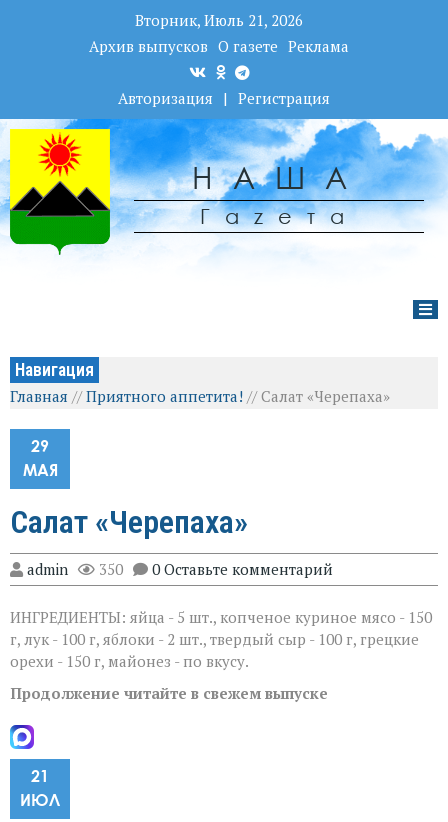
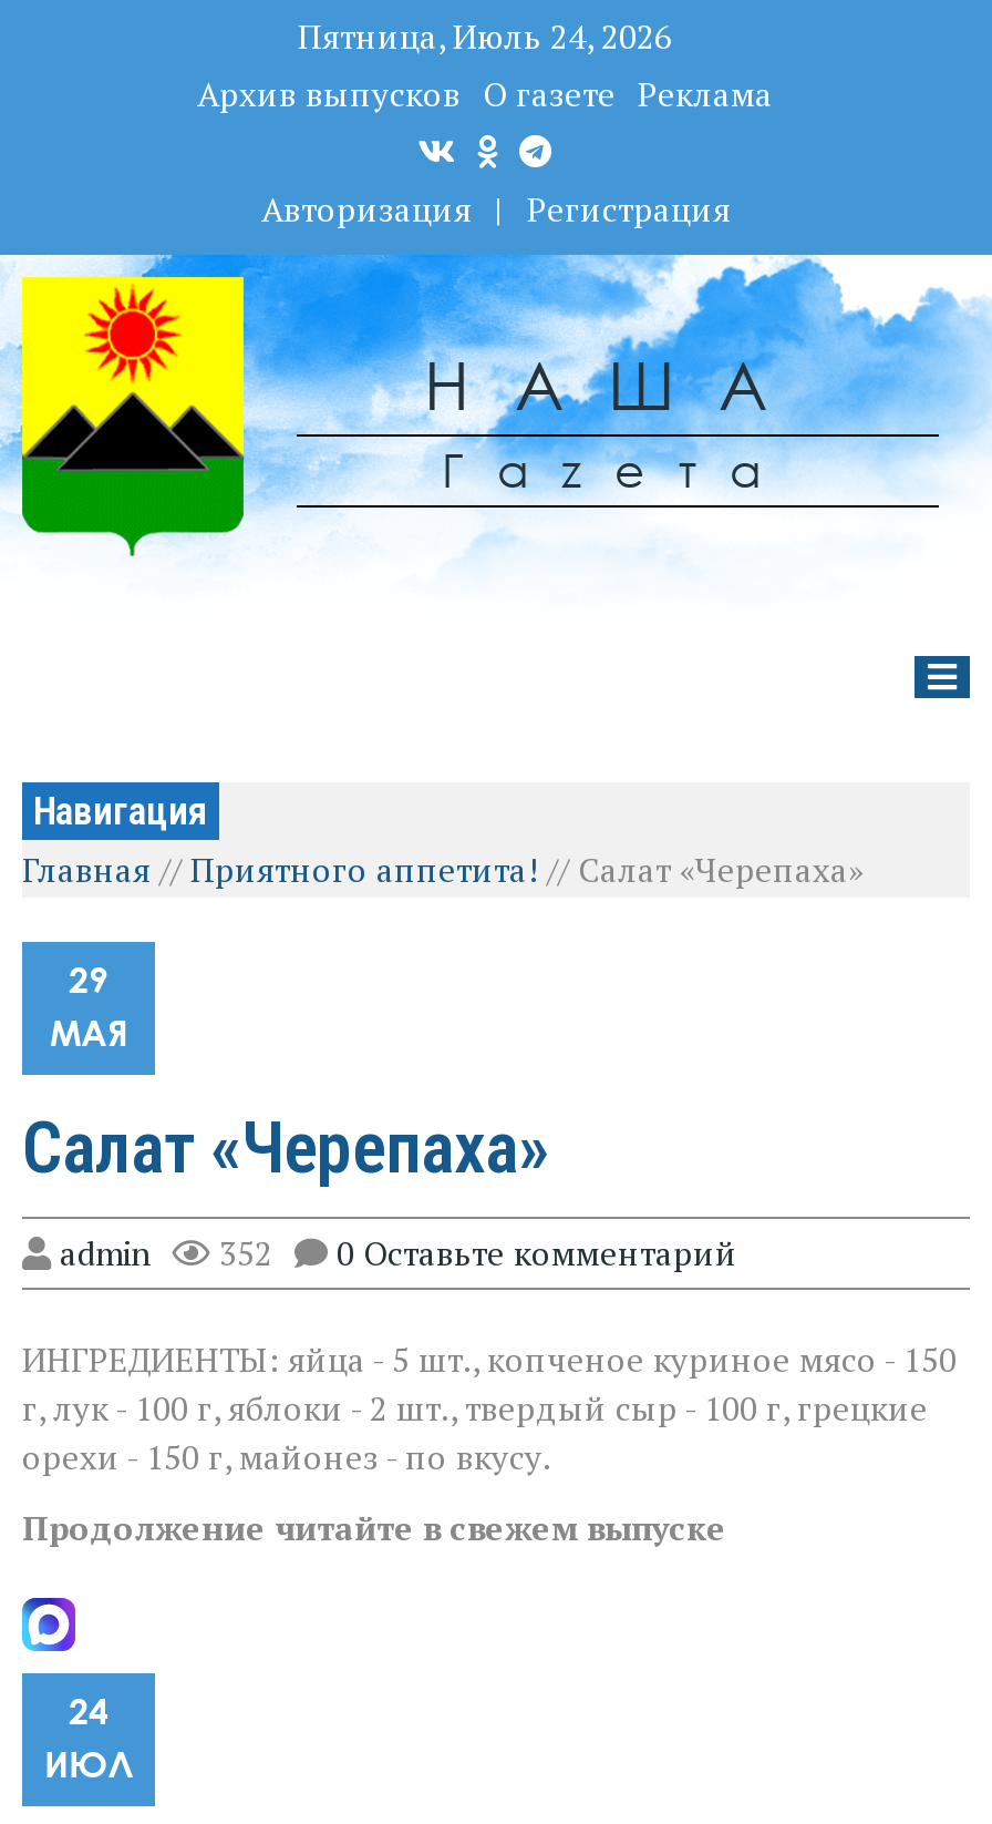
[135,10,303,30] Вторник, Июль 21, 2026 -> [298,13,672,58] Пятница, Июль 24, 2026
[27,559,333,579] admin 350 0 Оставьте комментарий -> [60,1230,737,1274] admin 352 0 Оставьте комментарий
[31,766,49,786] 21 -> [69,1689,108,1734] 24

